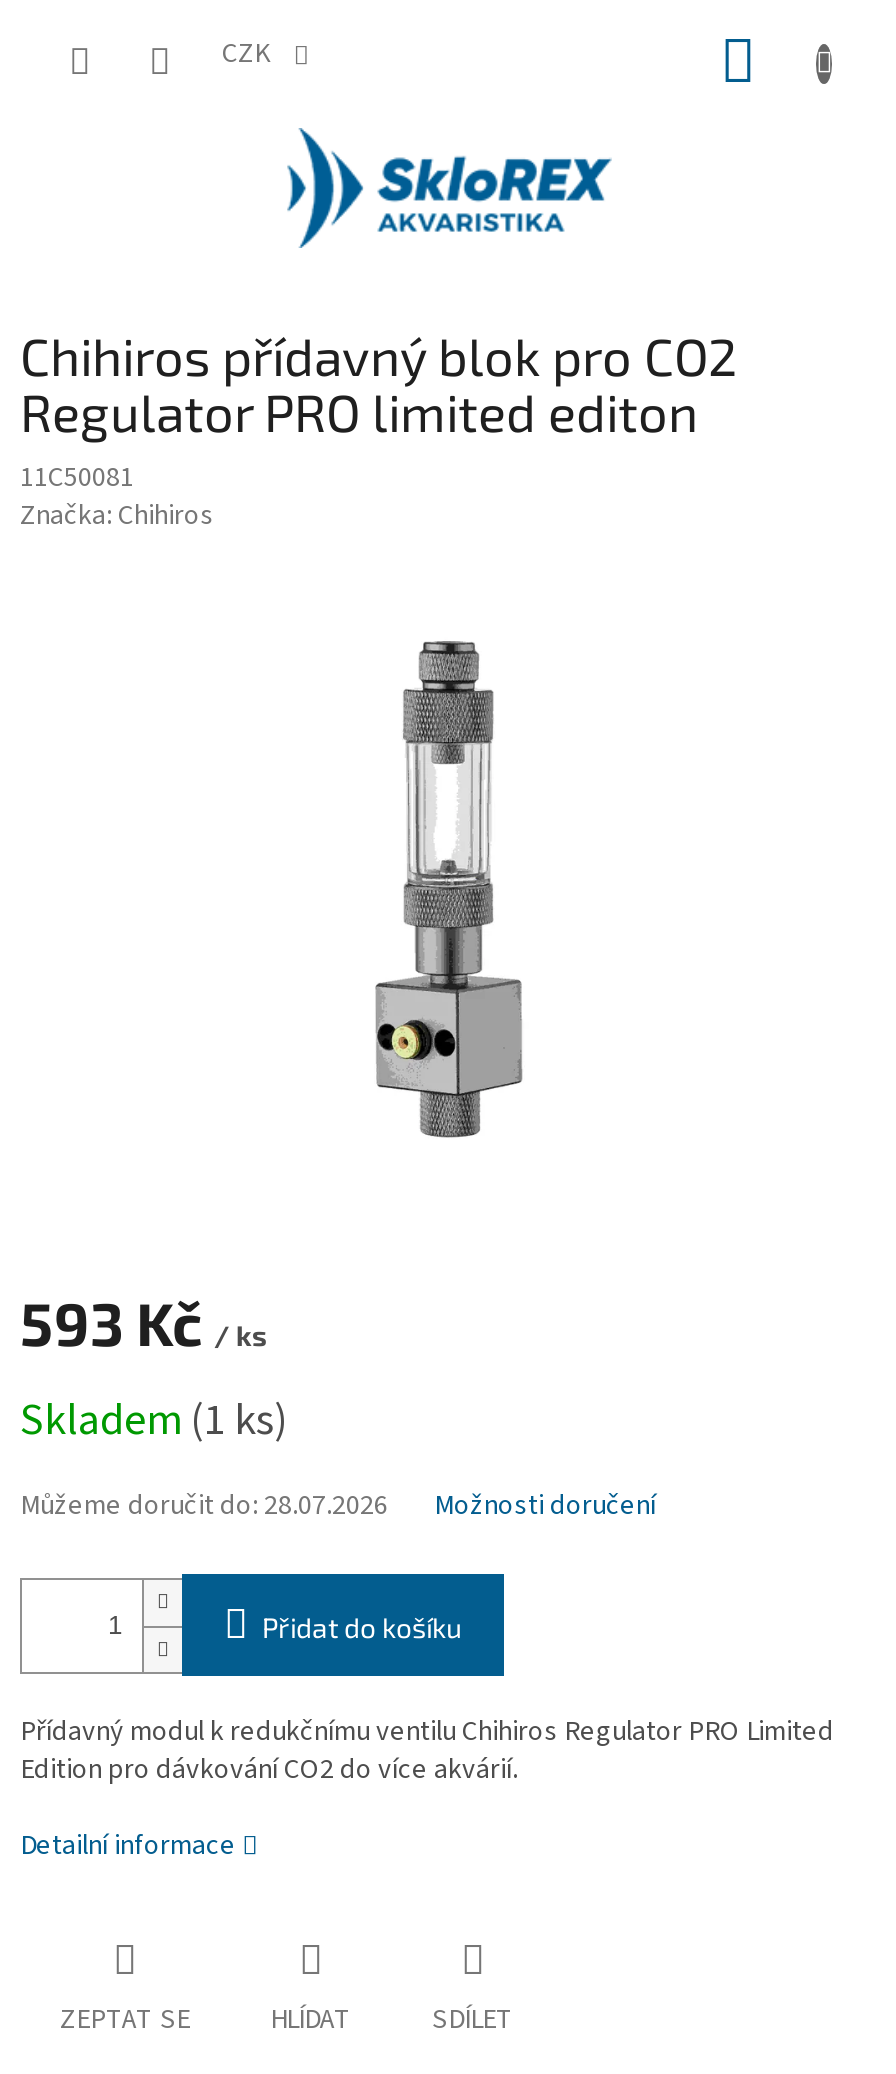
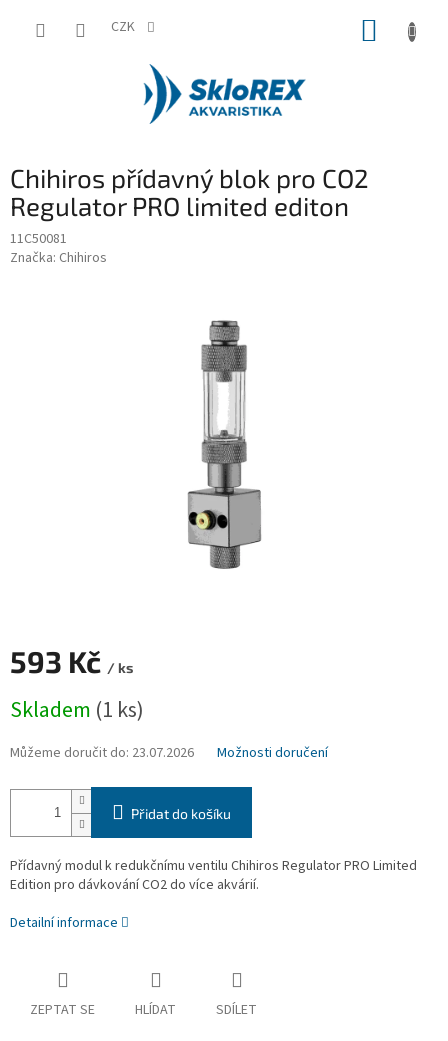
[20,1487,388,1527] Můžeme doručit do: 28.07.2026 -> [10,743,194,763] Můžeme doručit do: 23.07.2026

